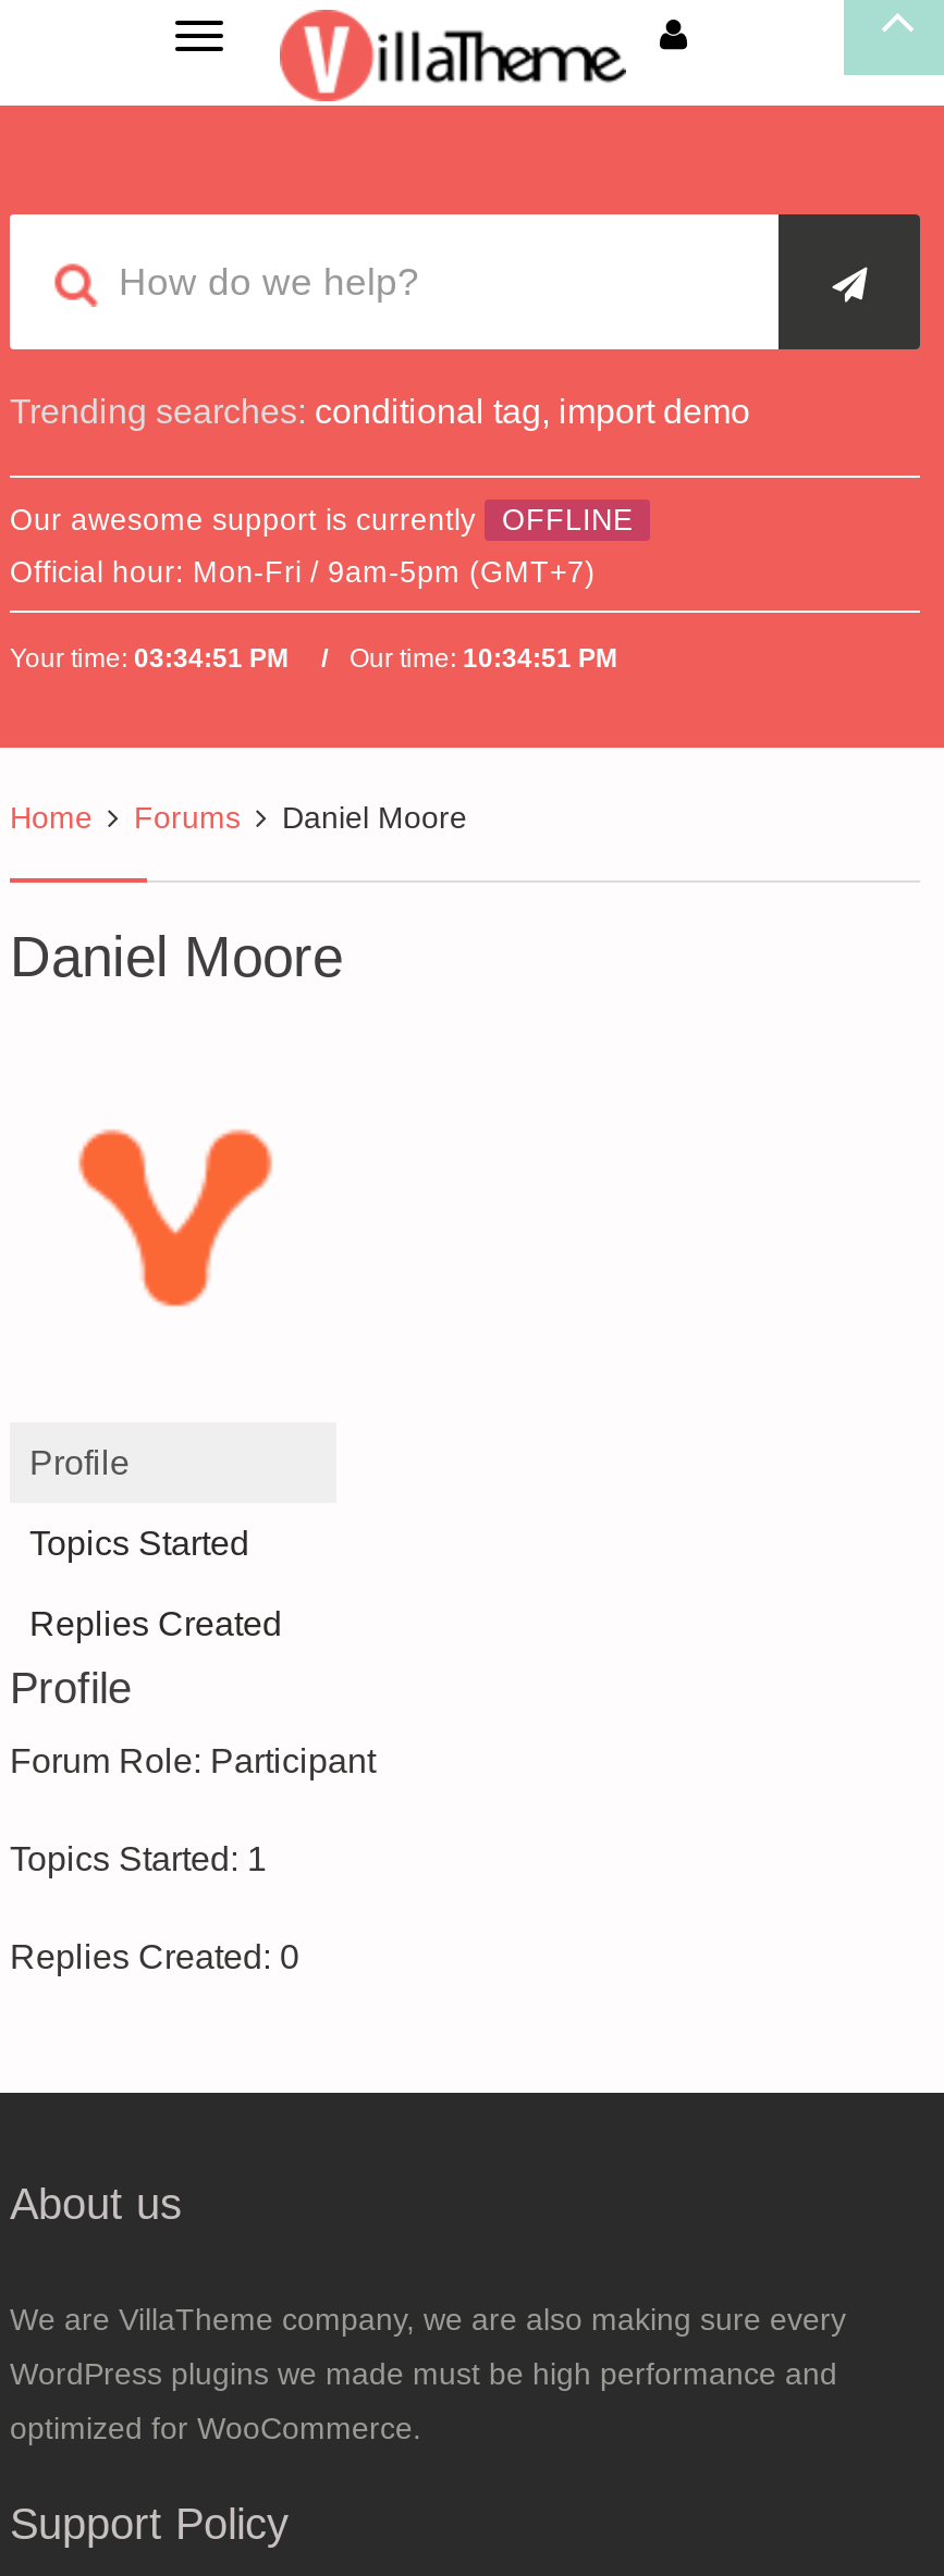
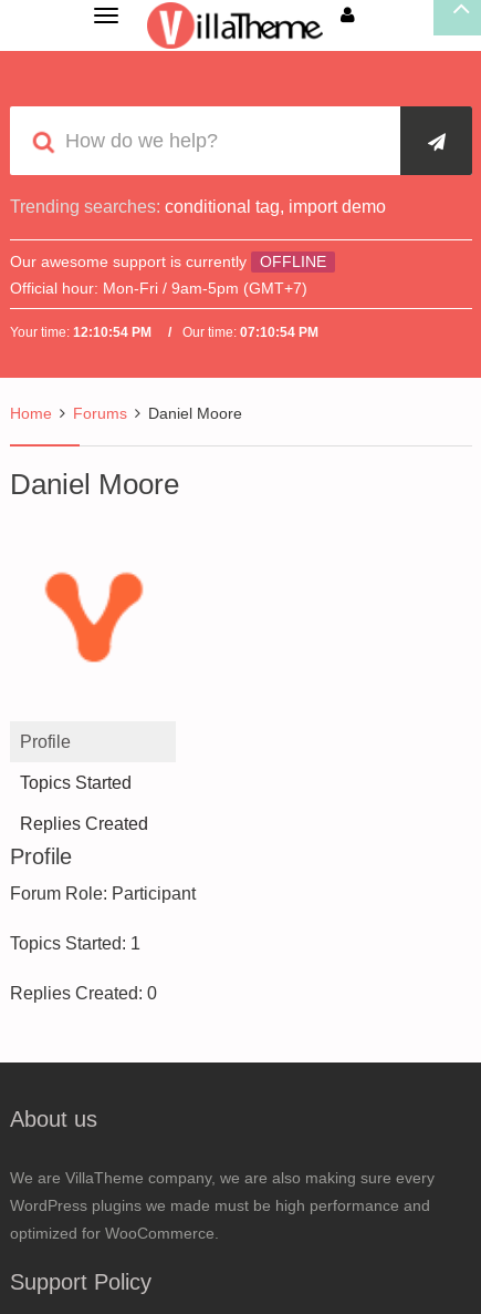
[10,643,289,674] Your time: 03:34:51 PM -> [10,325,151,340] Your time: 12:10:54 PM
[343,643,617,674] Our time: 10:34:51 PM -> [179,325,318,340] Our time: 07:10:54 PM

